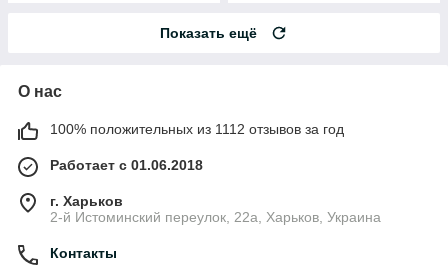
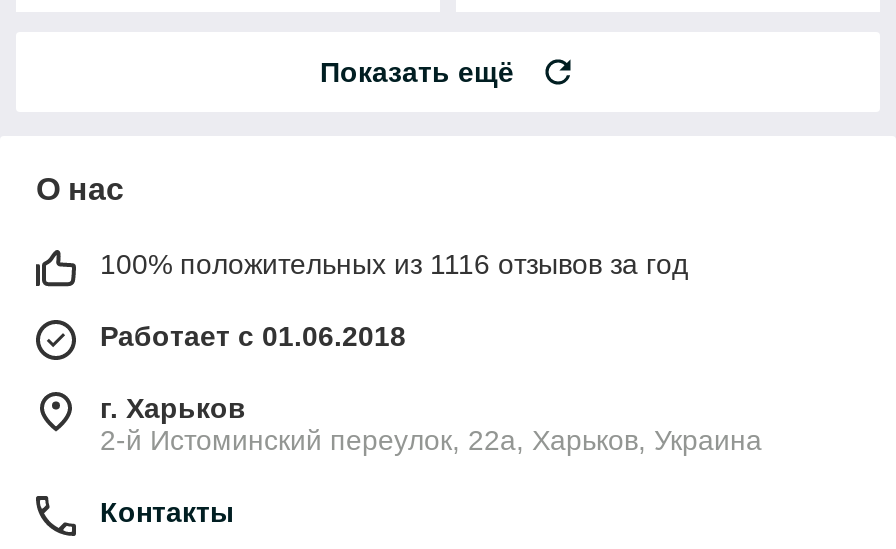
[50,121,344,137] 100% положительных из 1112 отзывов за год -> [100,248,688,280] 100% положительных из 1116 отзывов за год

